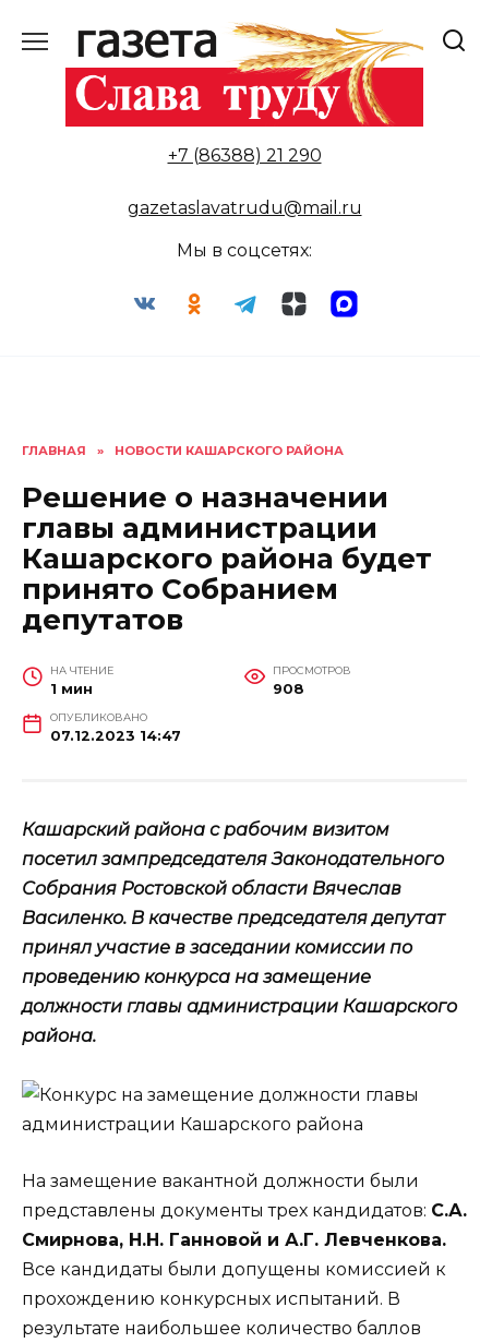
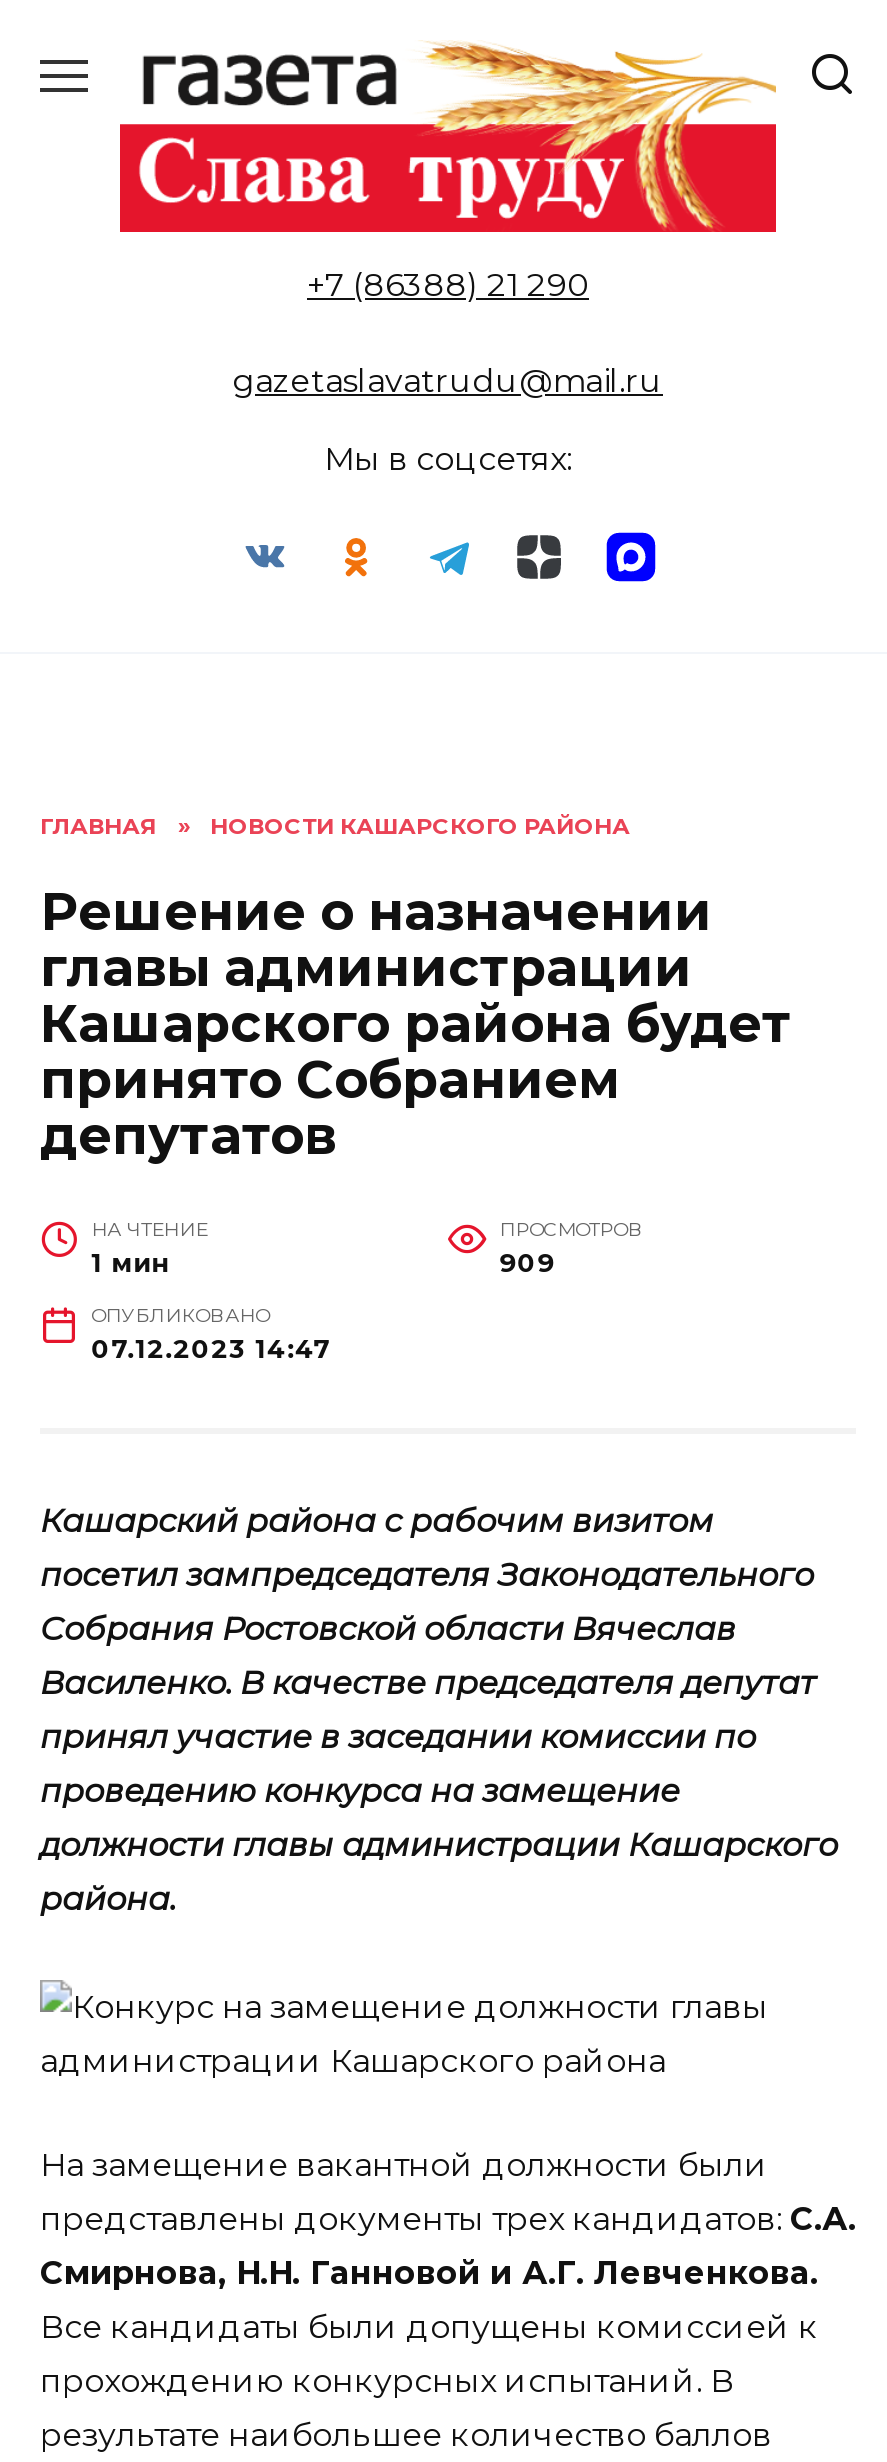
[272,680,304,697] 908 -> [499,1247,555,1277] 909

